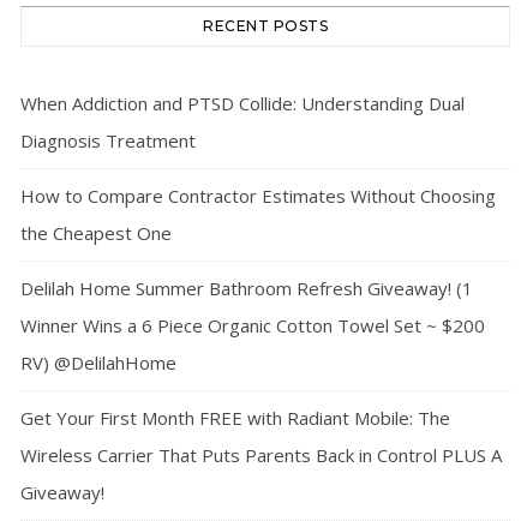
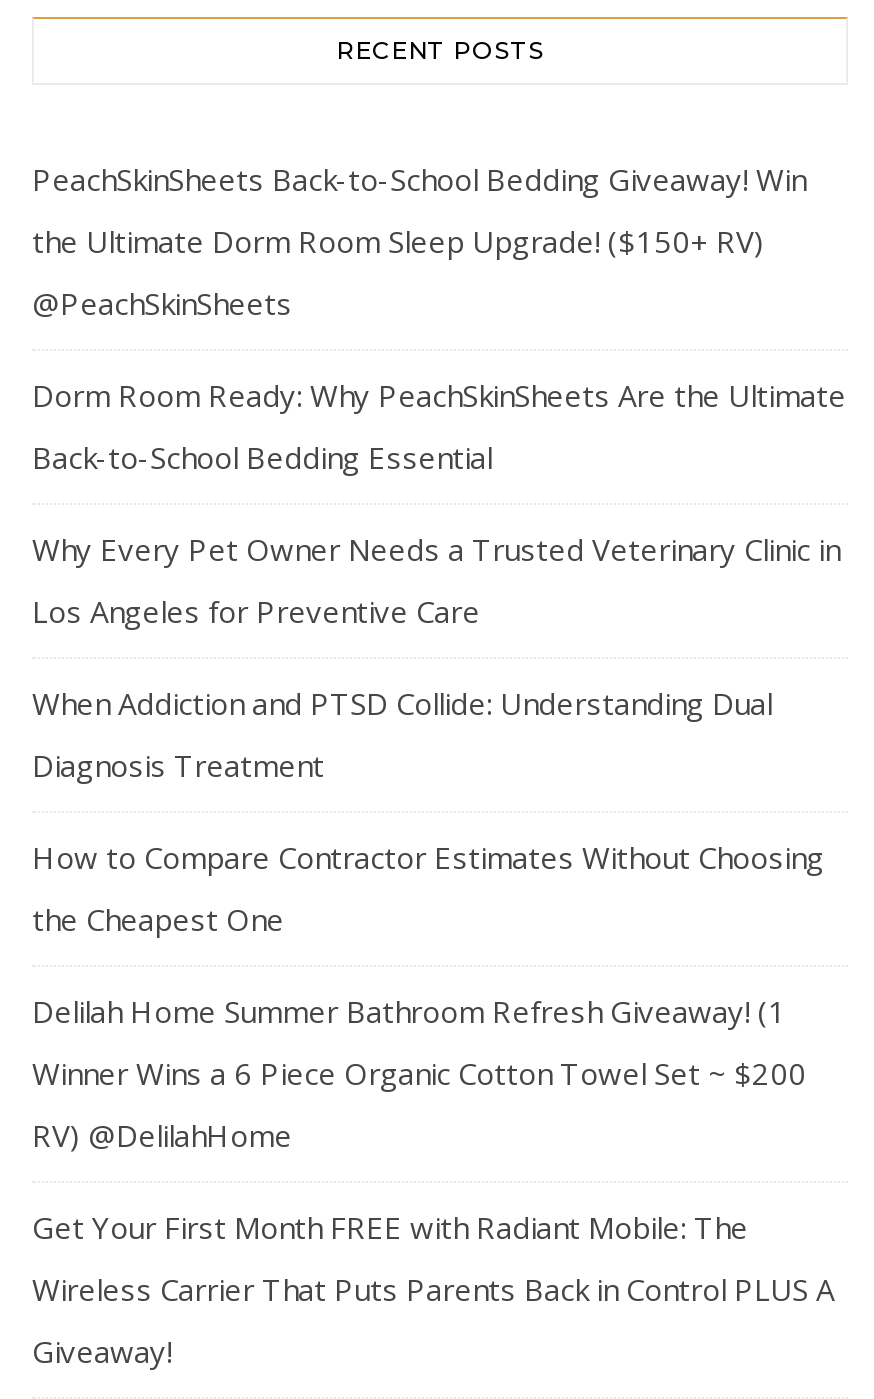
none -> [32,158,846,630] PeachSkinSheets Back-to-School Bedding Giveaway! Win | the Ultimate Dorm Room Sleep Upgrade! ($150+ RV) | @PeachSkinSheets | Dorm Room Ready: Why PeachSkinSheets Are the Ultimate | Back-to-School Bedding Essential | Why Every Pet Owner Needs a Trusted Veterinary Clinic in | Los Angeles for Preventive Care

